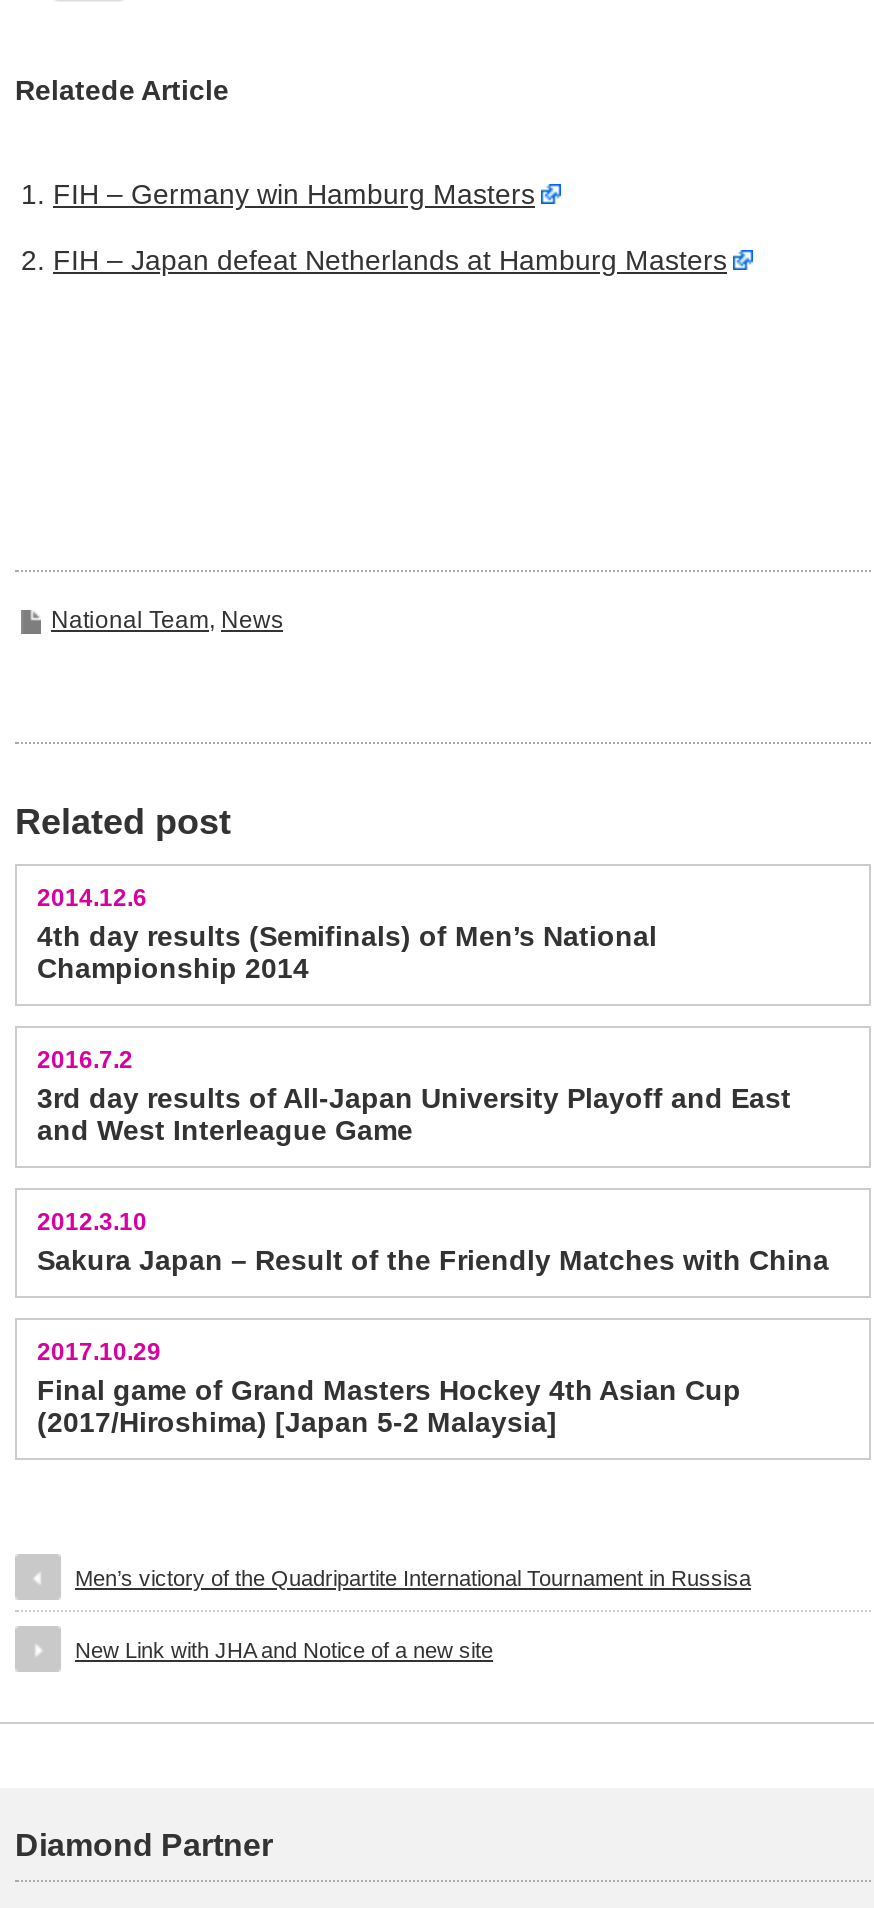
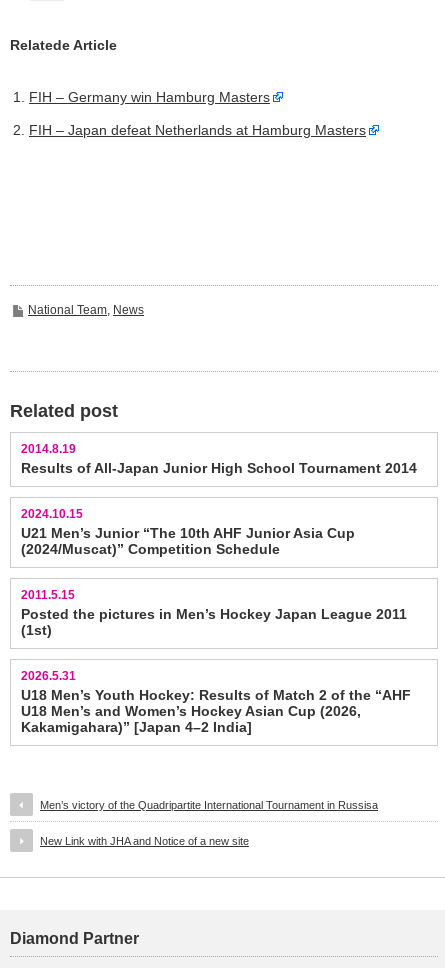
[37,883,657,983] 2014.12.6 | 4th day results (Semifinals) of Men’s National | Championship 2014 -> [21,442,417,476] 2014.8.19 | Results of All-Japan Junior High School Tournament 2014
[37,1045,791,1145] 2016.7.2 | 3rd day results of All-Japan University Playoff and East | and West Interleague Game -> [21,507,355,557] 2024.10.15 | U21 Men’s Junior “The 10th AHF Junior Asia Cup | (2024/Muscat)” Competition Schedule
[37,1207,829,1275] 2012.3.10 | Sakura Japan – Result of the Friendly Matches with China -> [21,588,407,638] 2011.5.15 | Posted the pictures in Men’s Hockey Japan League 2011 | (1st)
[37,1337,741,1437] 2017.10.29 | Final game of Grand Masters Hockey 4th Asian Cup | (2017/Hiroshima) [Japan 5-2 Malaysia] -> [21,669,411,735] 2026.5.31 | U18 Men’s Youth Hockey: Results of Match 2 of the “AHF | U18 Men’s and Women’s Hockey Asian Cup (2026, | Kakamigahara)” [Japan 4–2 India]

